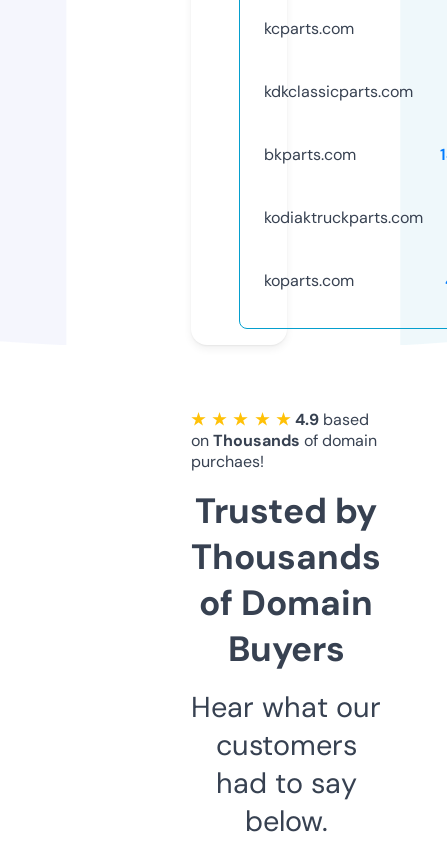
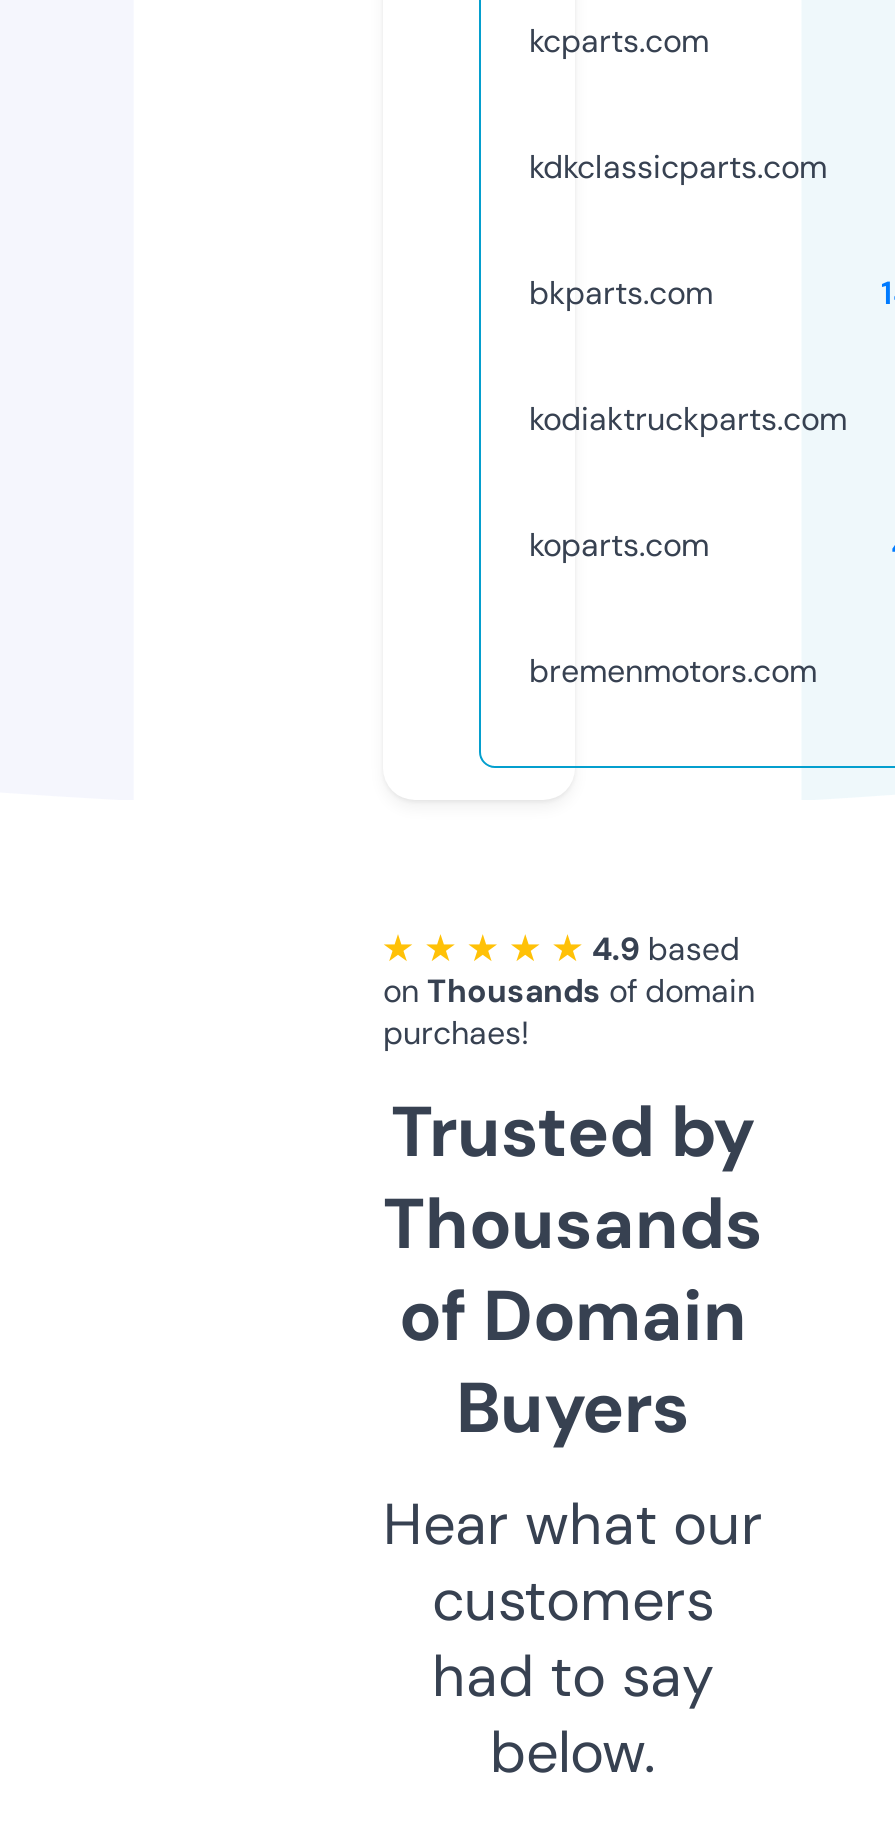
none -> [529,650,817,692] bremenmotors.com

